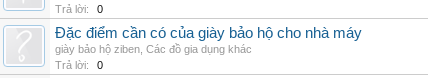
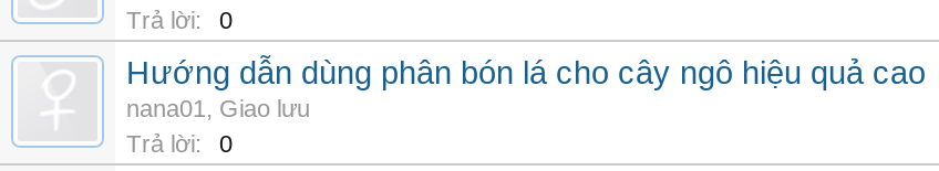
[55,25,362,55] Đặc điểm cần có của giày bảo hộ cho nhà máy | giày bảo hộ ziben, Các đồ gia dụng khác -> [126,55,926,121] Hướng dẫn dùng phân bón lá cho cây ngô hiệu quả cao | nana01, Giao lưu

